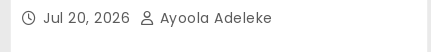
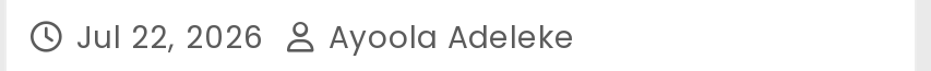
[43,8,272,28] Jul 20, 2026 Ayoola Adeleke -> [76,14,575,58] Jul 22, 2026 Ayoola Adeleke

